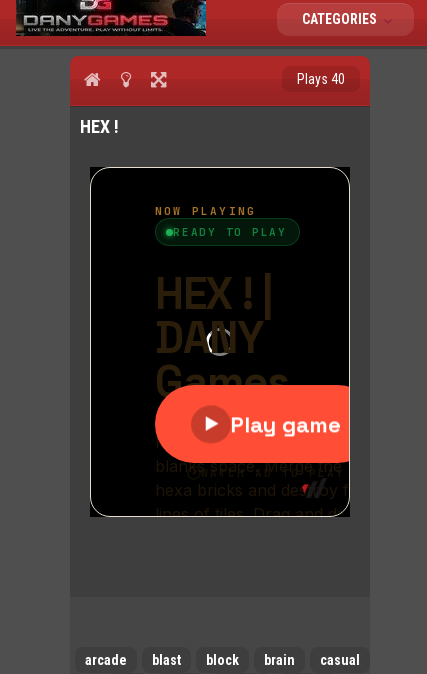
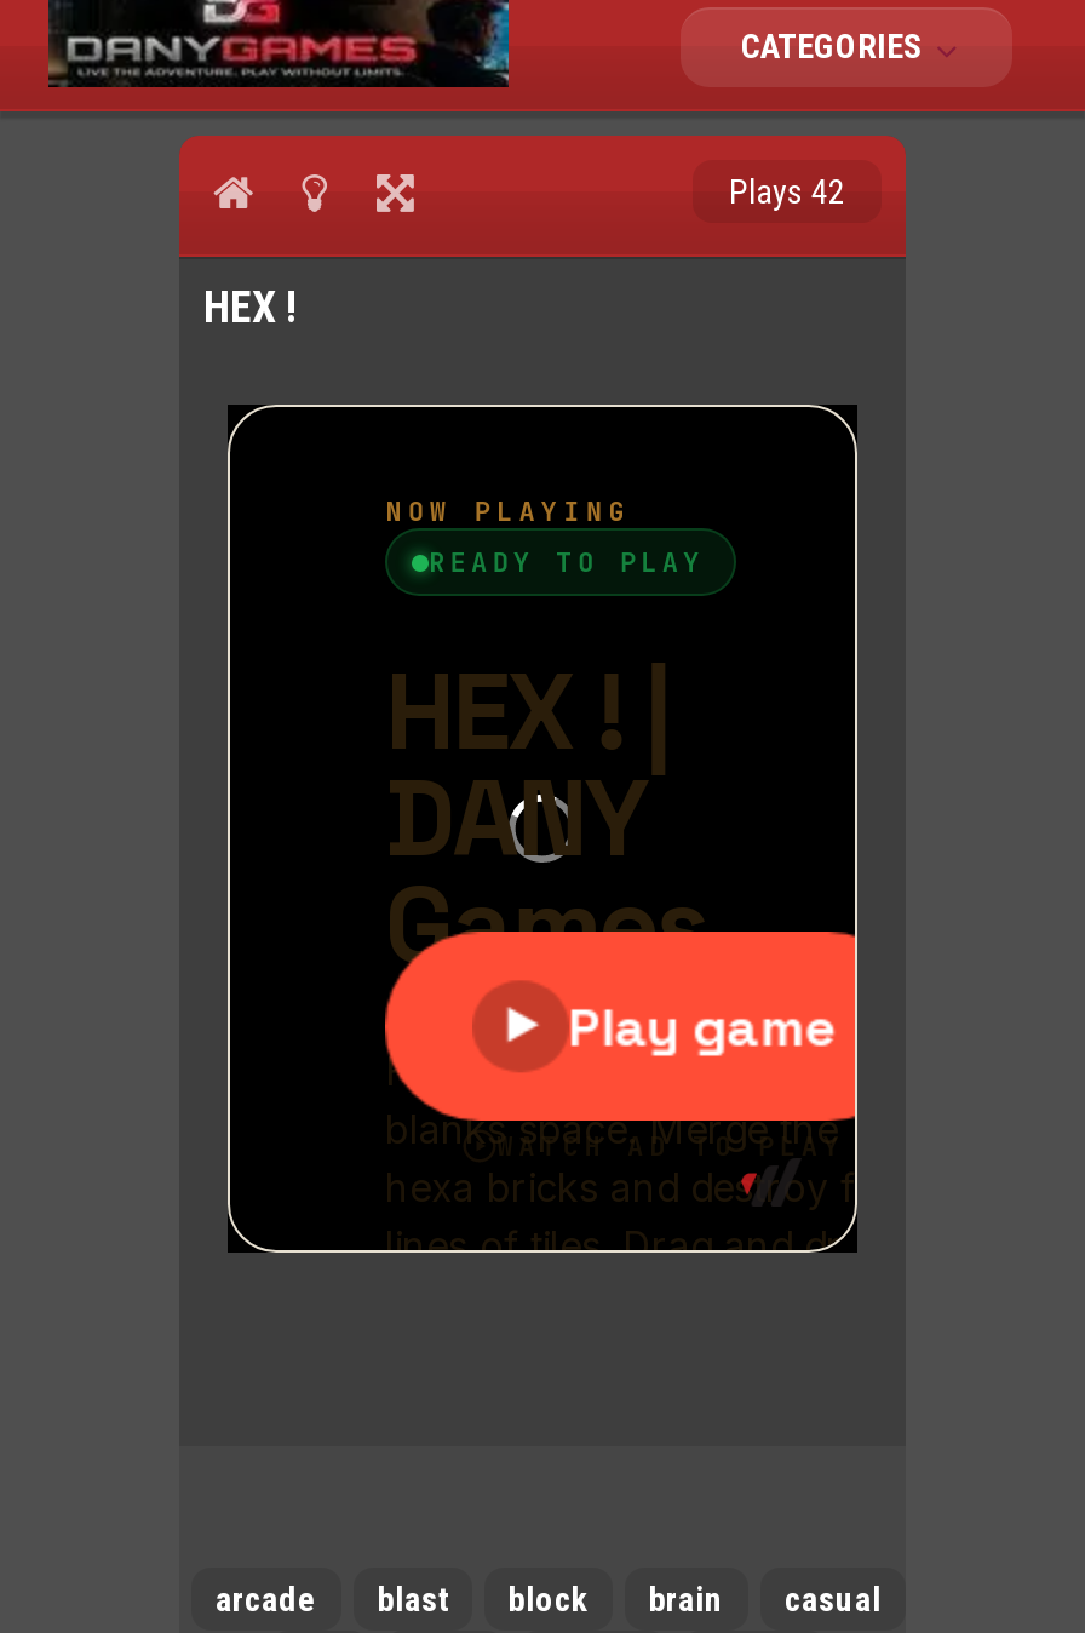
[297,71,345,87] Plays 40 -> [729,172,845,211] Plays 42

